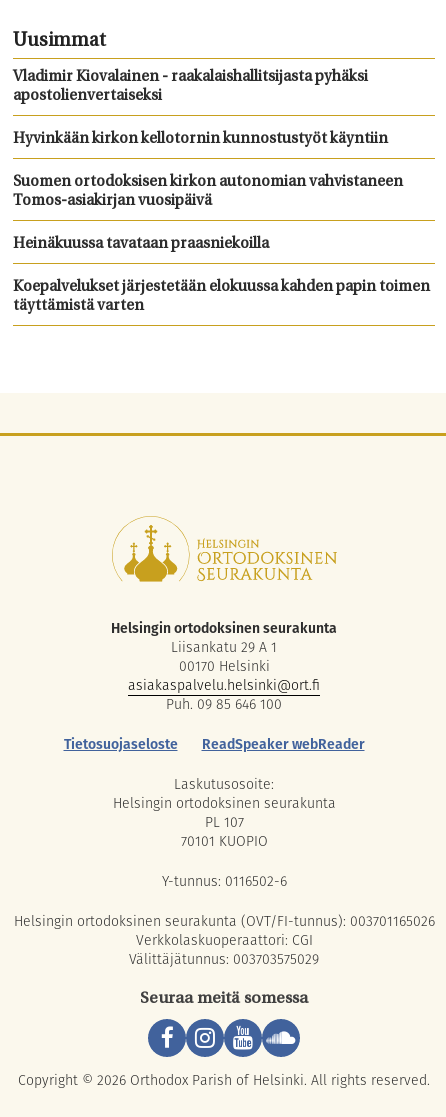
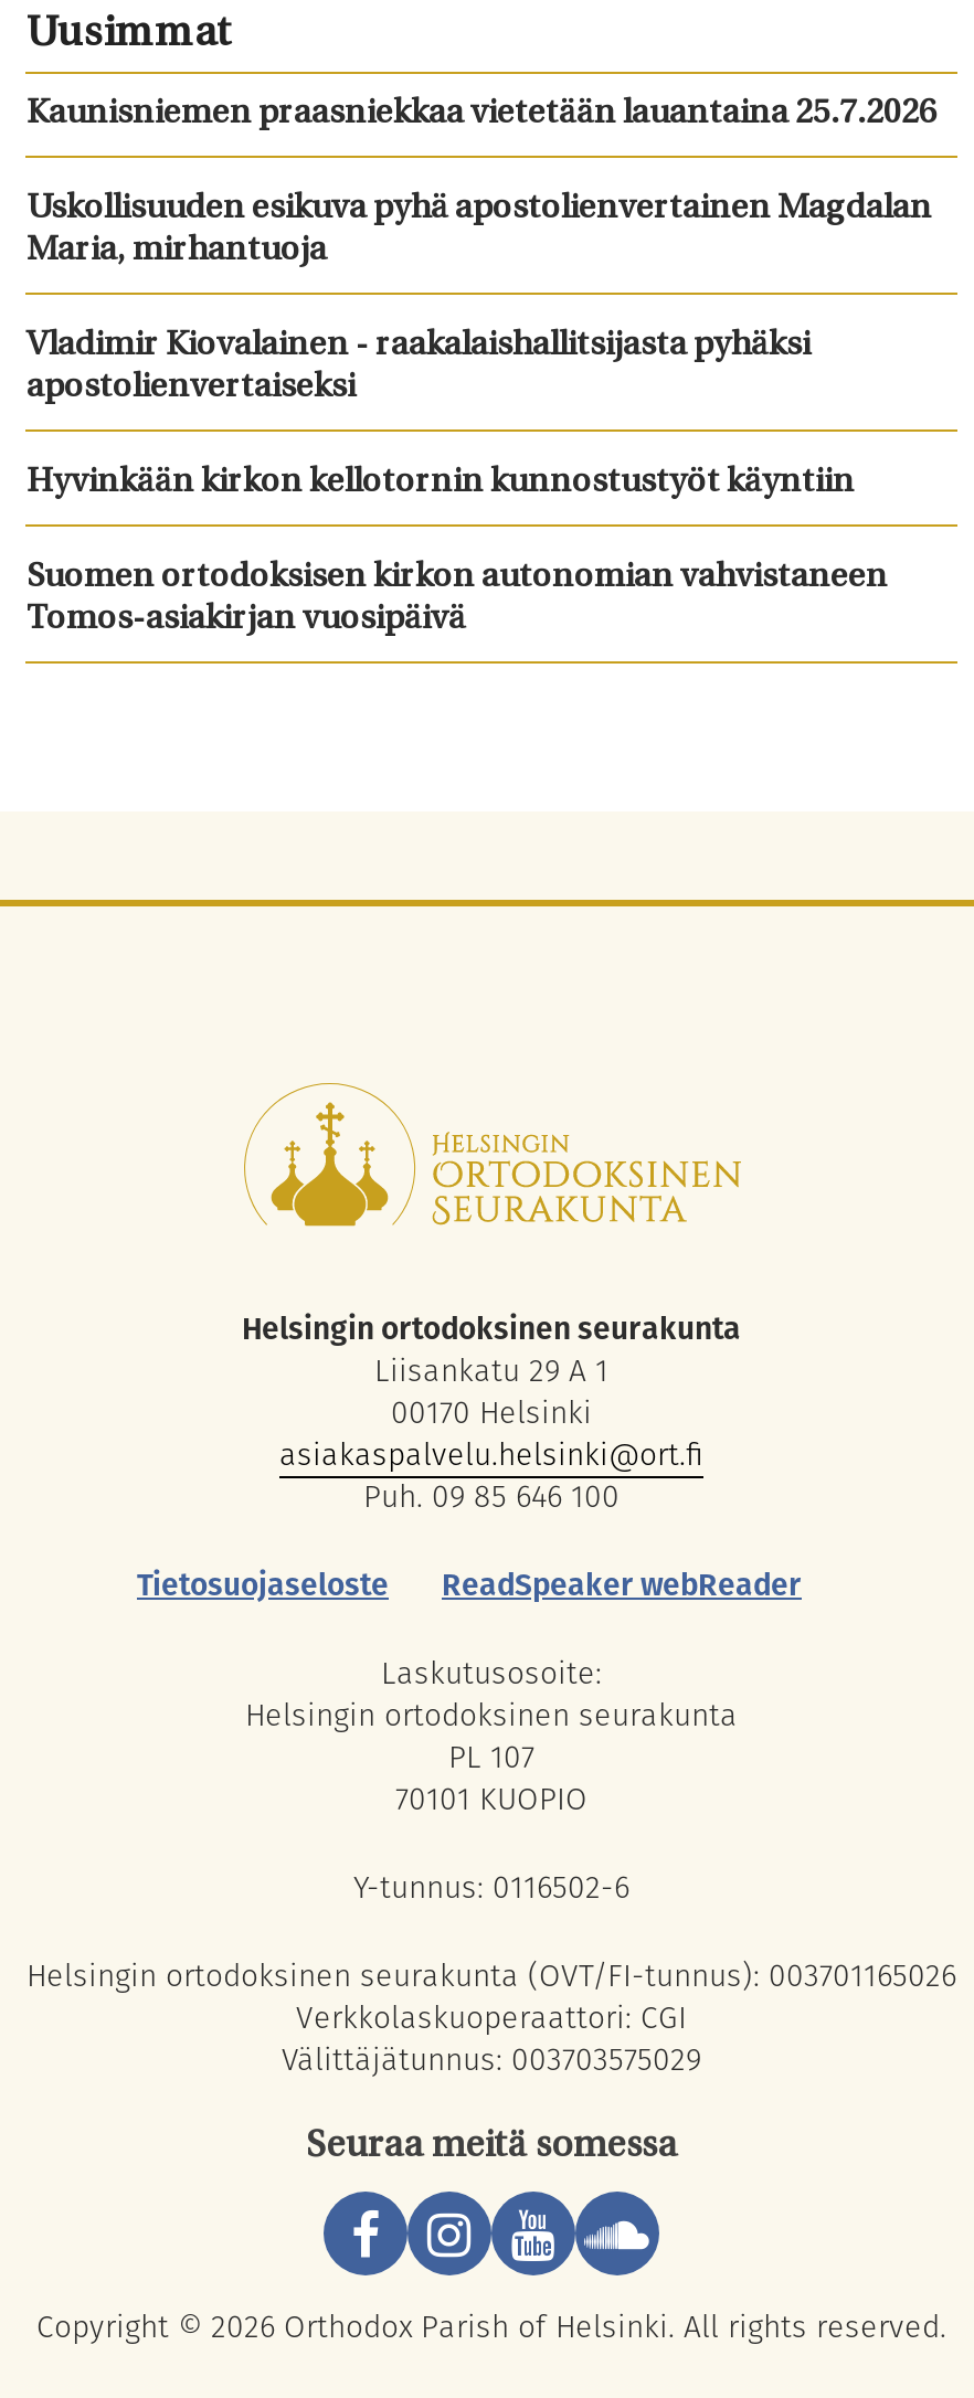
none -> [26,99,936,269] Kaunisniemen praasniekkaa vietetään lauantaina 25.7.2026 | Uskollisuuden esikuva pyhä apostolienvertainen Magdalan | Maria, mirhantuoja
moved [13,70,403,209] -> [26,331,888,638]: Vladimir Kiovalainen - raakalaishallitsijasta pyhäksi | apostolienvertaiseksi | Hyvinkään kirkon kellotornin kunnostustyöt käyntiin | Suomen ortodoksisen kirkon autonomian vahvistaneen | Tomos-asiakirjan vuosipäivä
[13,237,430,314] Heinäkuussa tavataan praasniekoilla | Koepalvelukset järjestetään elokuussa kahden papin toimen | täyttämistä varten -> none

